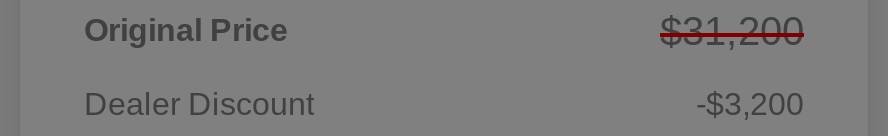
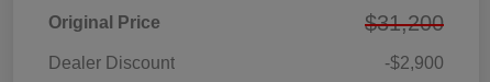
[696,87,804,121] -$3,200 -> [385,53,444,72] -$2,900

